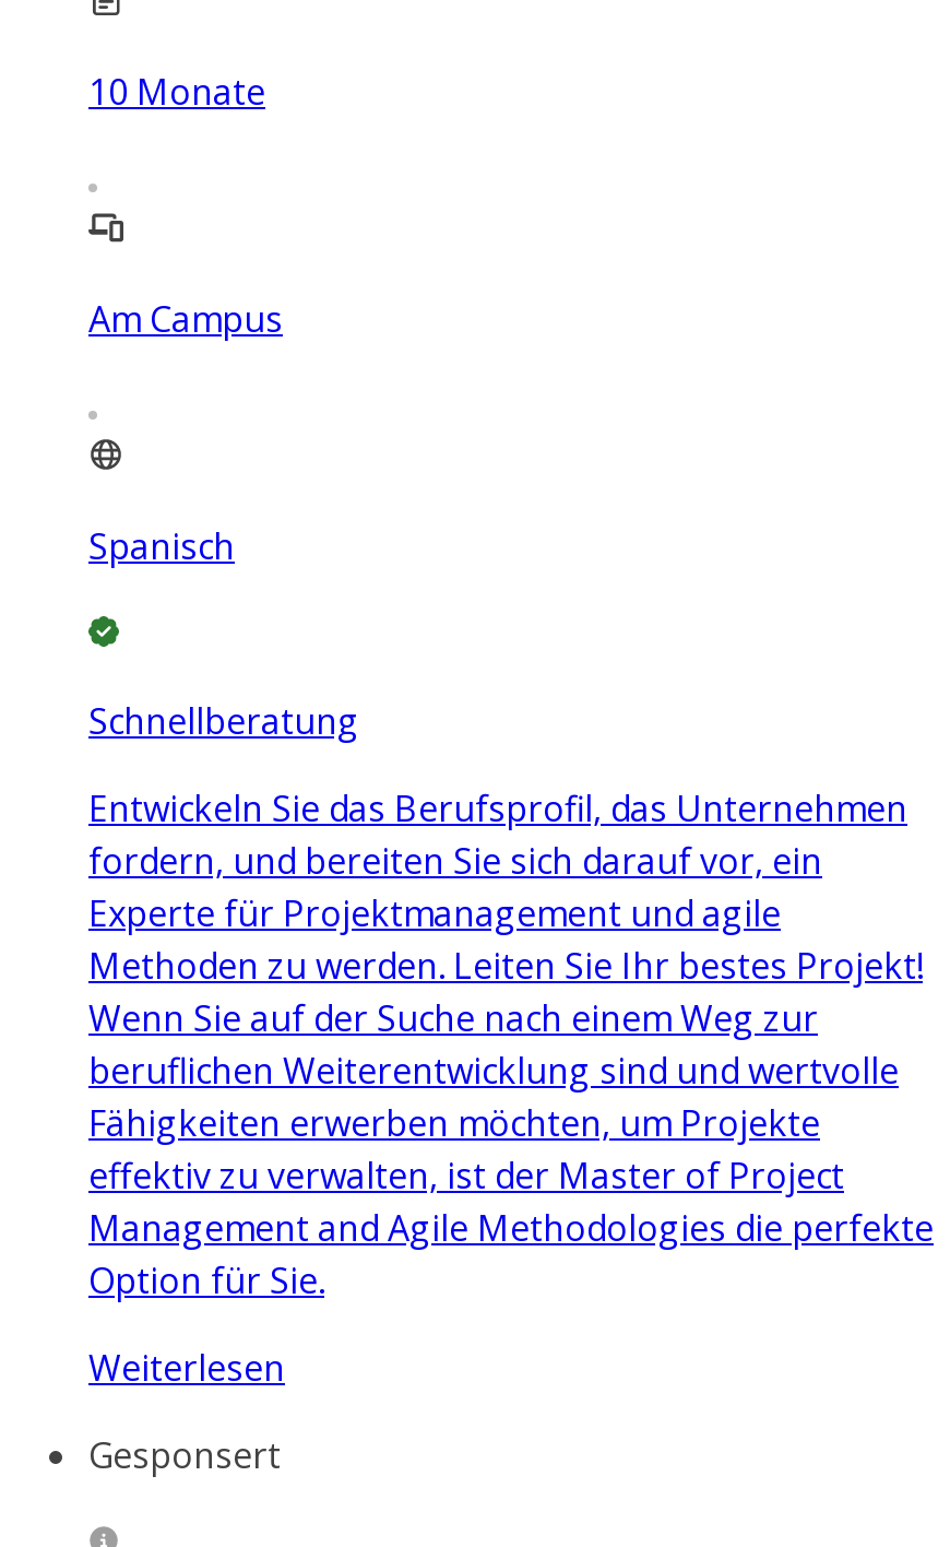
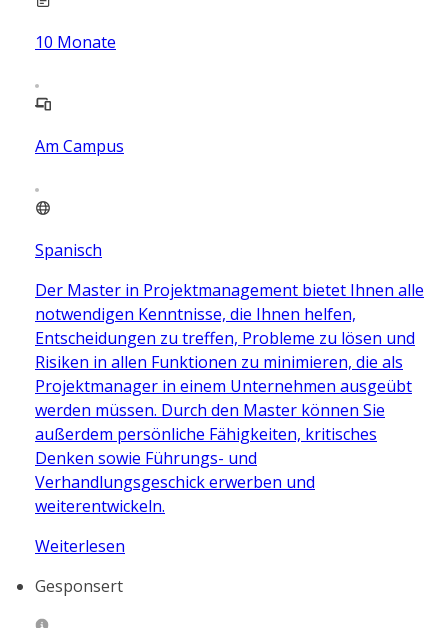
[88,696,934,1304] Schnellberatung | Entwickeln Sie das Berufsprofil, das Unternehmen | fordern, und bereiten Sie sich darauf vor, ein | Experte für Projektmanagement und agile | Methoden zu werden. Leiten Sie Ihr bestes Projekt! | Wenn Sie auf der Suche nach einem Weg zur | beruflichen Weiterentwicklung sind und wertvolle | Fähigkeiten erwerben möchten, um Projekte | effektiv zu verwalten, ist der Master of Project | Management and Agile Methodologies die perfekte | Option für Sie. -> [35,279,424,517] Der Master in Projektmanagement bietet Ihnen alle | notwendigen Kenntnisse, die Ihnen helfen, | Entscheidungen zu treffen, Probleme zu lösen und | Risiken in allen Funktionen zu minimieren, die als | Projektmanager in einem Unternehmen ausgeübt | werden müssen. Durch den Master können Sie | außerdem persönliche Fähigkeiten, kritisches | Denken sowie Führungs- und | Verhandlungsgeschick erwerben und | weiterentwickeln.

